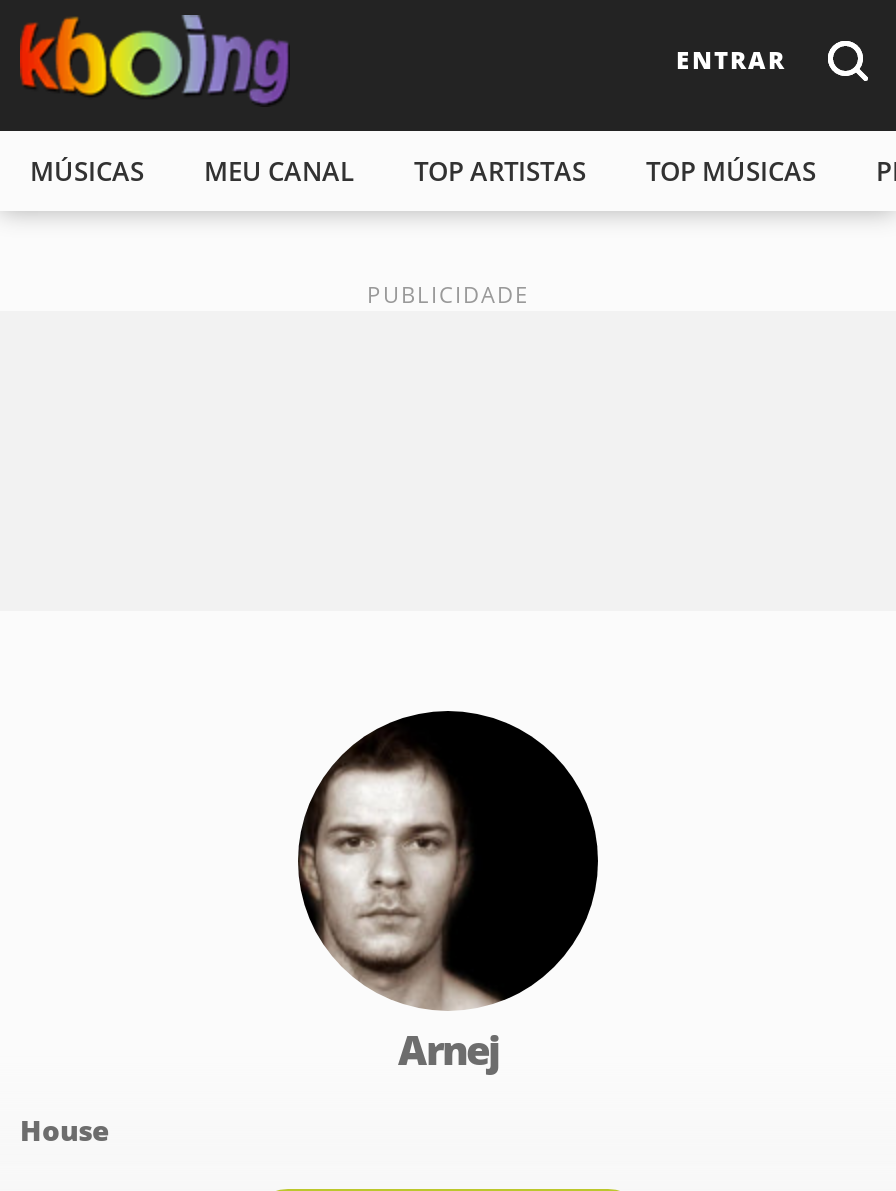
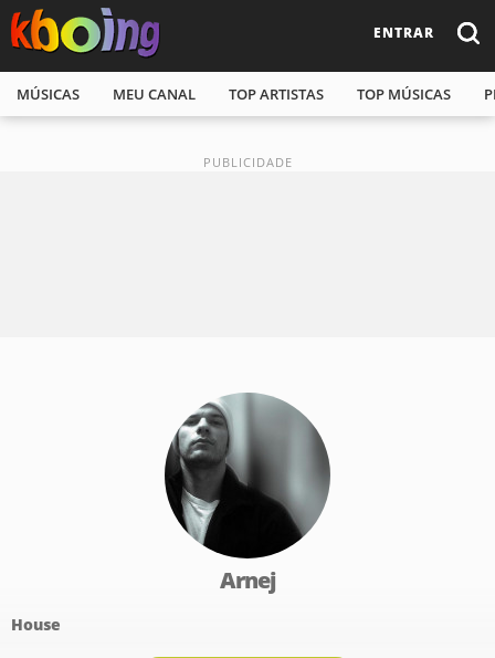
[298,711,596,1011] [image] -> [165,394,330,560] [image]

